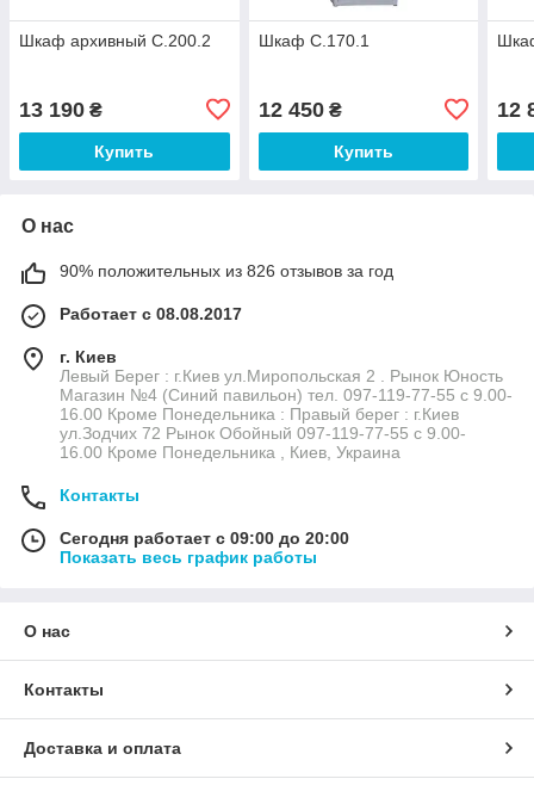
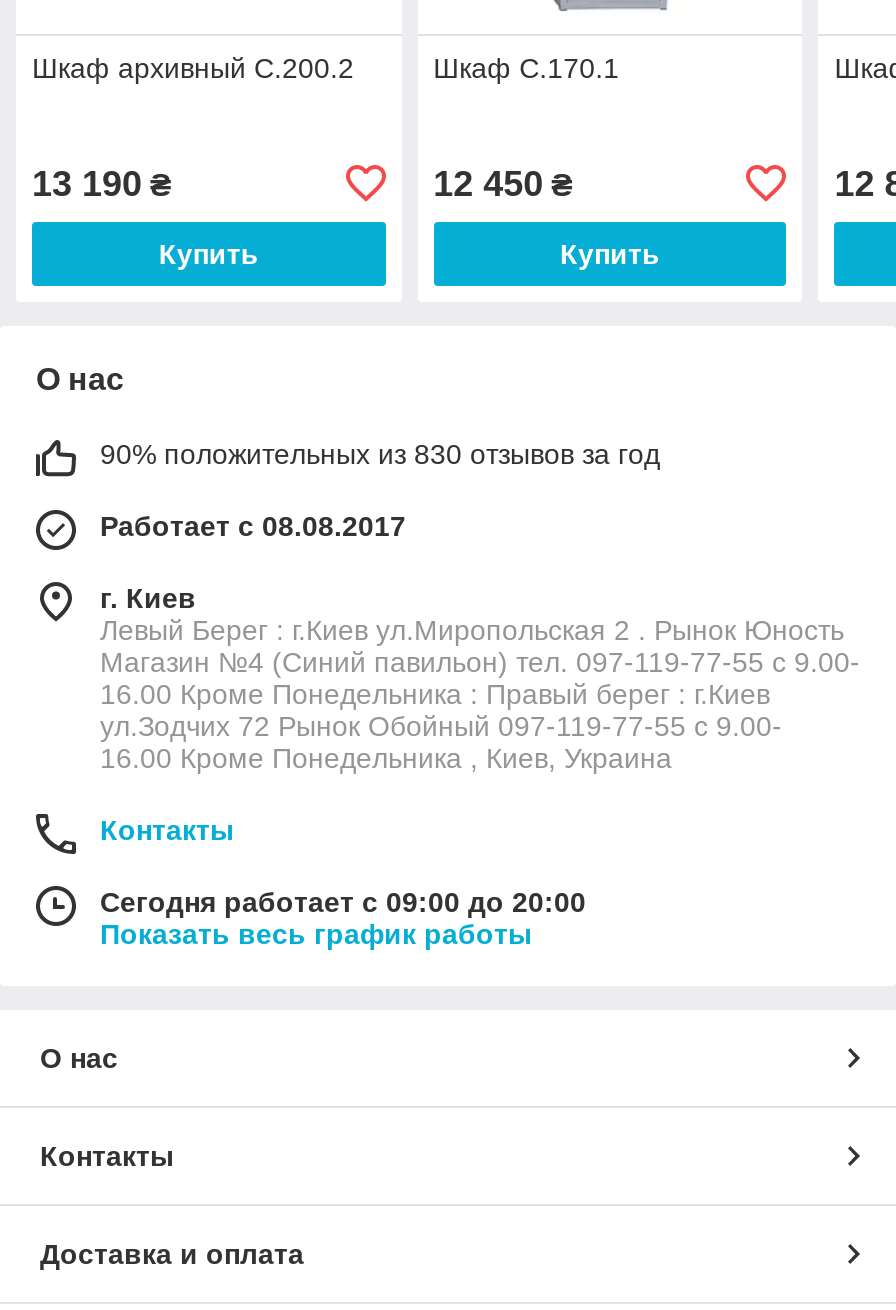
[60,261,393,280] 90% положительных из 826 отзывов за год -> [100,438,660,470] 90% положительных из 830 отзывов за год

